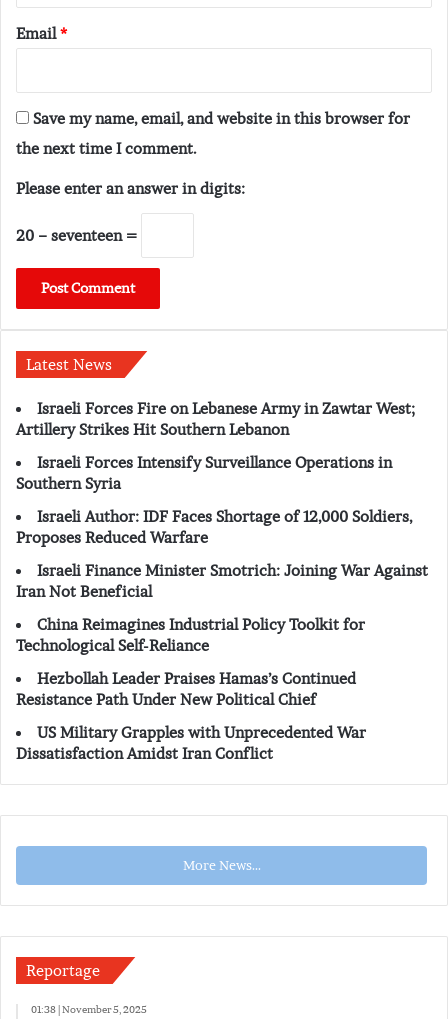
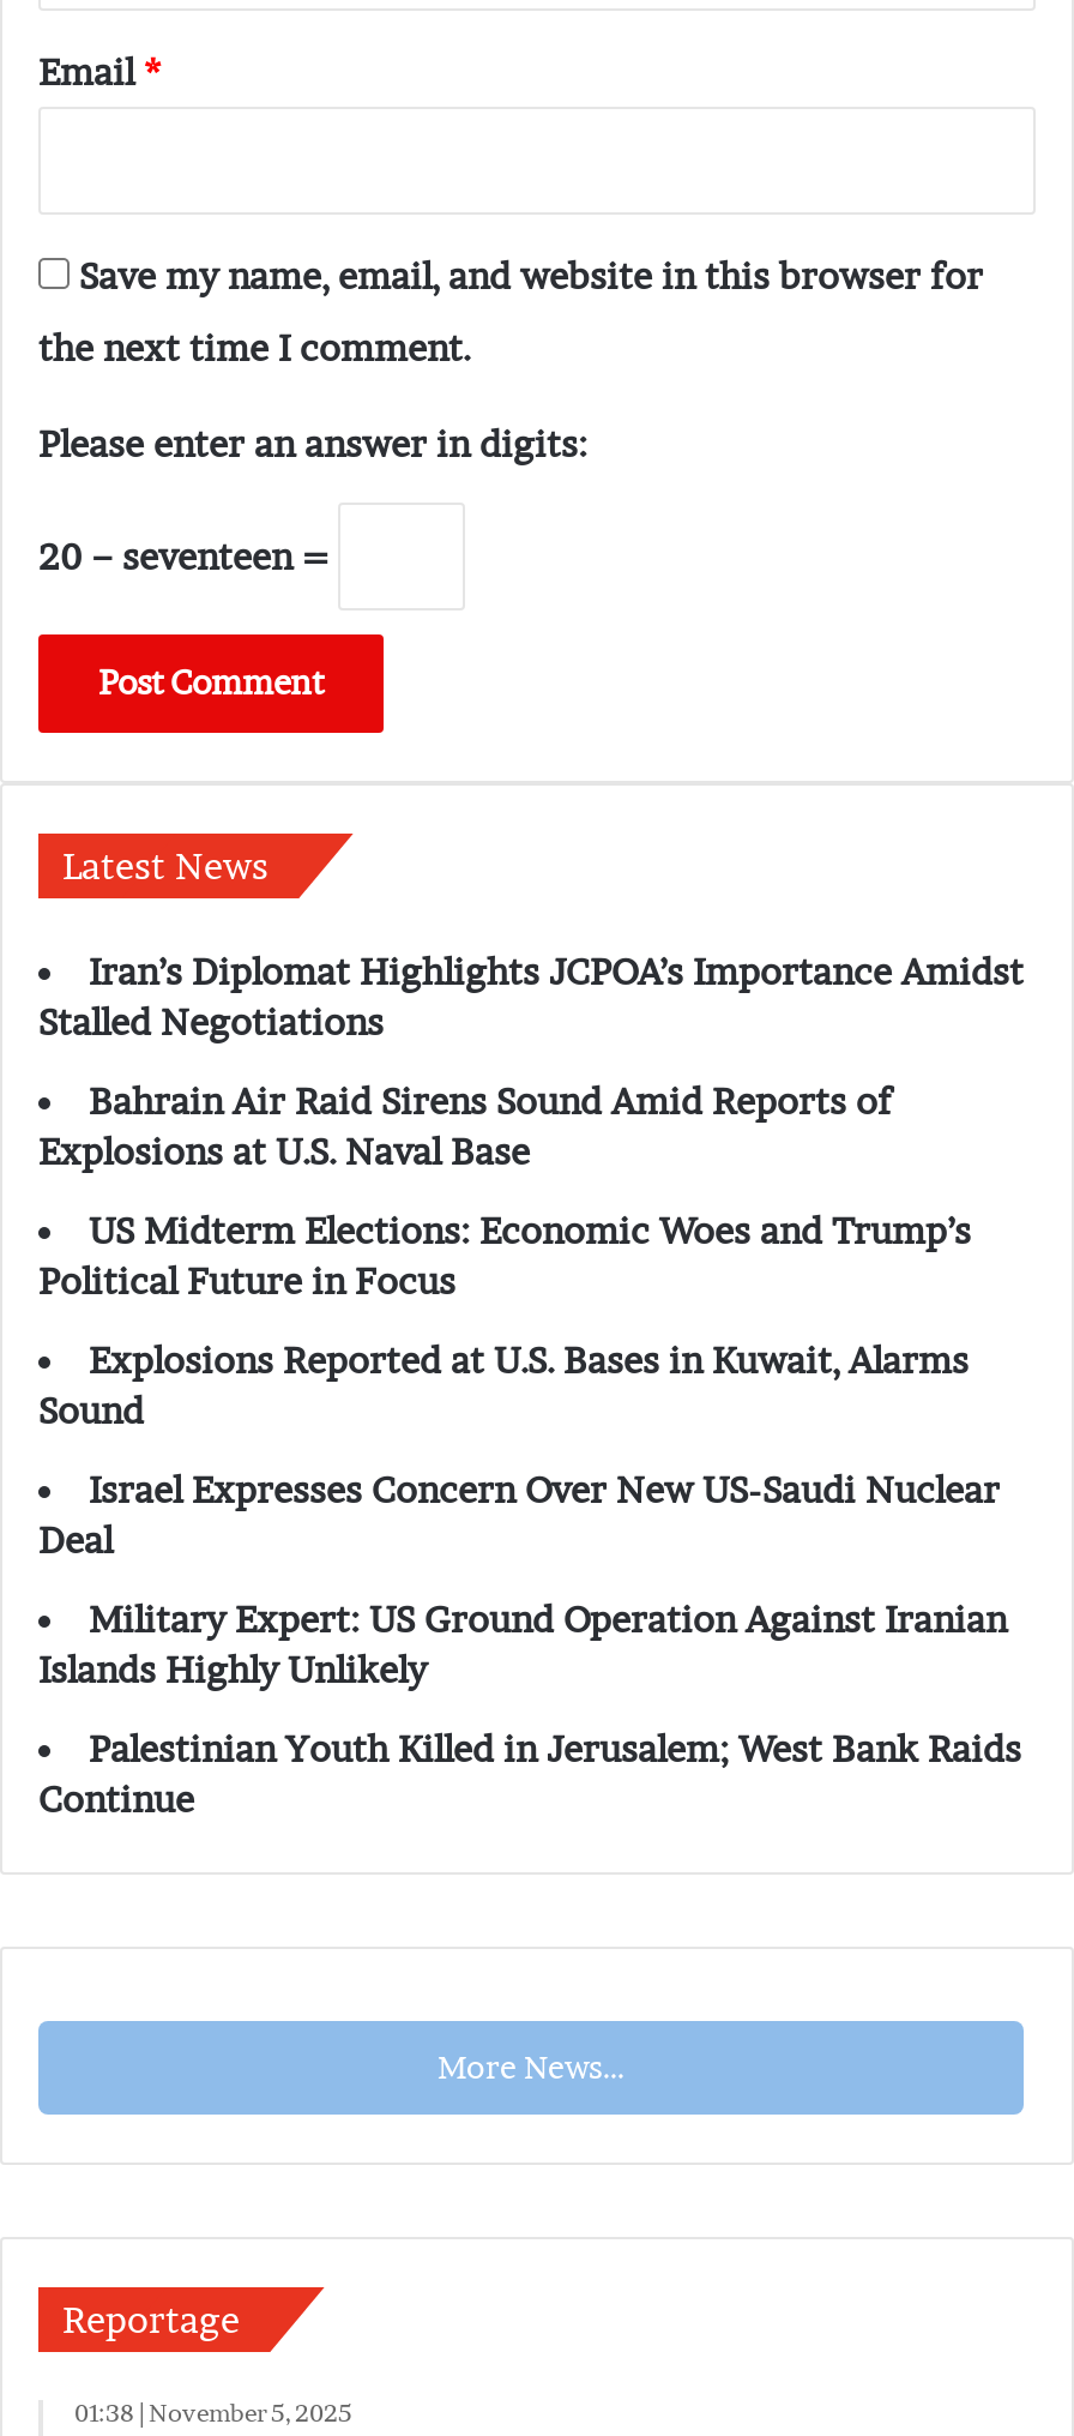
[16,398,415,439] Israeli Forces Fire on Lebanese Army in Zawtar West; | Artillery Strikes Hit Southern Lebanon -> [38,946,1024,1045] Iran’s Diplomat Highlights JCPOA’s Importance Amidst | Stalled Negotiations
[16,452,392,493] Israeli Forces Intensify Surveillance Operations in | Southern Syria -> [38,1076,892,1174] Bahrain Air Raid Sirens Sound Amid Reports of | Explosions at U.S. Naval Base
[16,506,412,547] Israeli Author: IDF Faces Shortage of 12,000 Soldiers, | Proposes Reduced Warfare -> [38,1205,971,1304] US Midterm Elections: Economic Woes and Trump’s | Political Future in Focus
[16,560,428,601] Israeli Finance Minister Smotrich: Joining War Against | Iran Not Beneficial -> [38,1335,969,1433] Explosions Reported at U.S. Bases in Kuwait, Alarms | Sound
[16,614,365,655] China Reimagines Industrial Policy Toolkit for | Technological Self-Reliance -> [38,1464,1000,1563] Israel Expresses Concern Over New US-Saudi Nuclear | Deal
[16,668,356,709] Hezbollah Leader Praises Hamas’s Continued | Resistance Path Under New Political Chief -> [38,1594,1007,1692] Military Expert: US Ground Operation Against Iranian | Islands Highly Unlikely
[16,722,366,763] US Military Grapples with Unprecedented War | Dissatisfaction Amidst Iran Conflict -> [38,1724,1021,1822] Palestinian Youth Killed in Jerusalem; West Bank Raids | Continue

